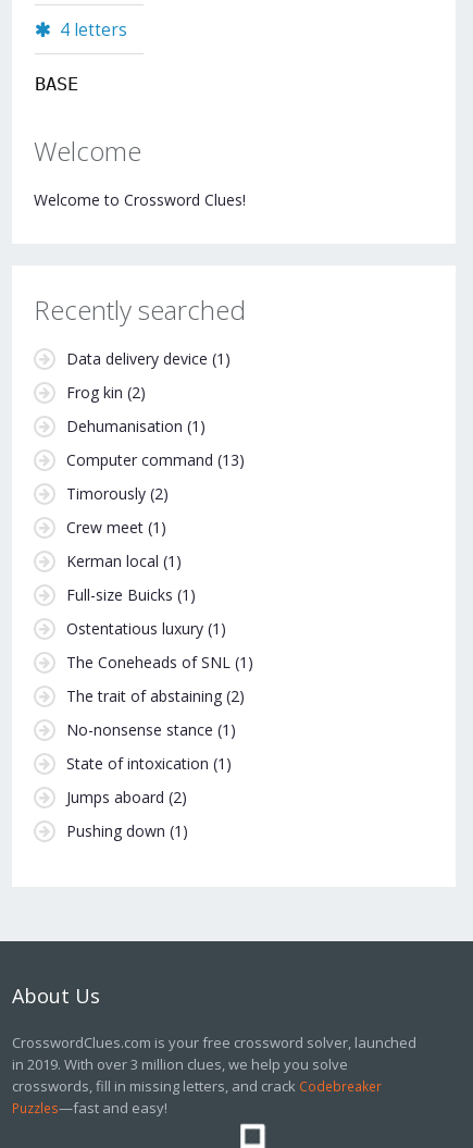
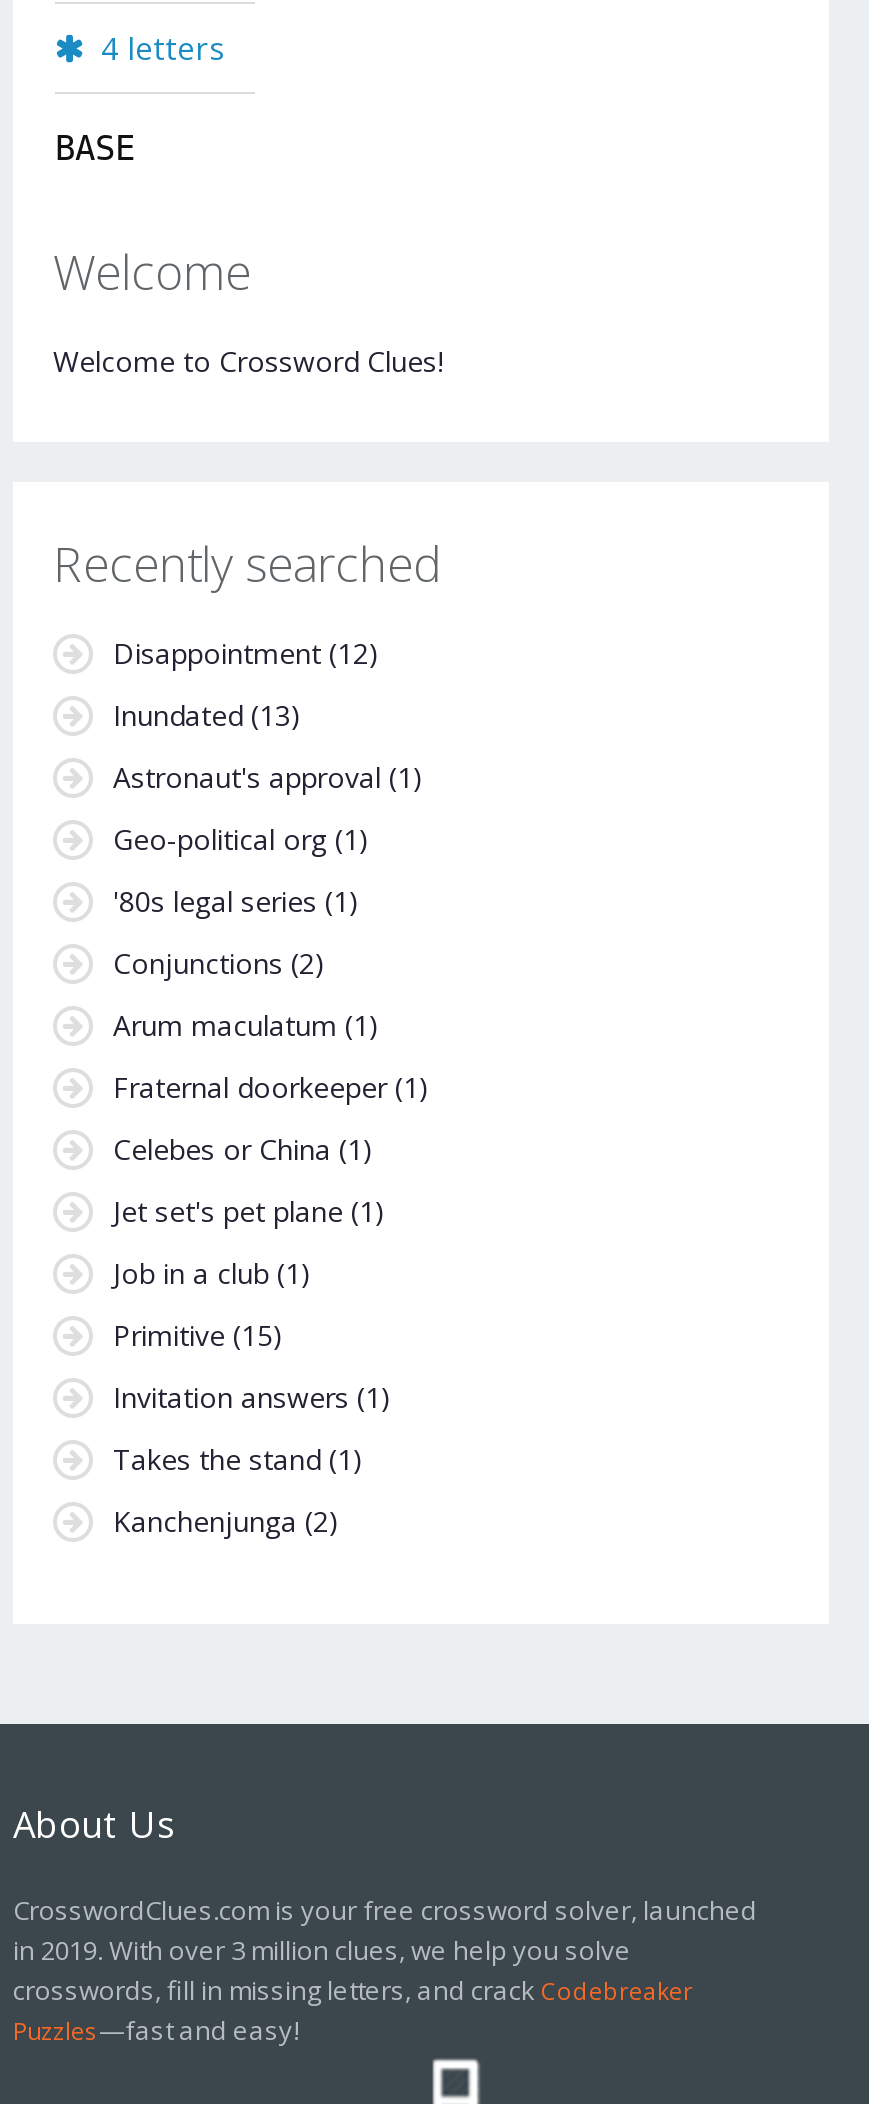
[66,348,231,369] Data delivery device (1) -> [113,634,379,672] Disappointment (12)
[66,382,146,403] Frog kin (2) -> [113,696,301,734] Inundated (13)
[66,416,206,436] Dehumanisation (1) -> [113,758,423,796] Astronaut's approval (1)
[66,449,245,470] Computer command (13) -> [113,820,369,858] Geo-political org (1)
[66,483,169,504] Timorously (2) -> [113,882,359,920] '80s legal series (1)
[66,517,166,538] Crew meet (1) -> [113,944,325,982] Conjunctions (2)
[66,551,182,571] Kerman local (1) -> [113,1006,379,1044] Arum maculatum (1)
[66,584,196,605] Full-size Buicks (1) -> [113,1068,429,1106] Fraternal doorkeeper (1)
[66,618,226,639] Ostentatious luxury (1) -> [113,1130,373,1168] Celebes or China (1)
[66,652,253,672] The Coneheads of SNL (1) -> [113,1192,385,1230] Jet set's pet plane (1)
[66,686,245,706] The trait of abstaining (2) -> [113,1254,311,1292] Job in a club (1)
[66,719,236,740] No-nonsense stance (1) -> [113,1316,283,1354] Primitive (15)
[66,753,232,774] State of intoxication (1) -> [113,1378,391,1416] Invitation answers (1)
[66,787,187,807] Jumps aboard (2) -> [113,1440,363,1478] Takes the stand (1)
[66,820,188,841] Pushing down (1) -> [113,1502,339,1540] Kanchenjunga (2)

